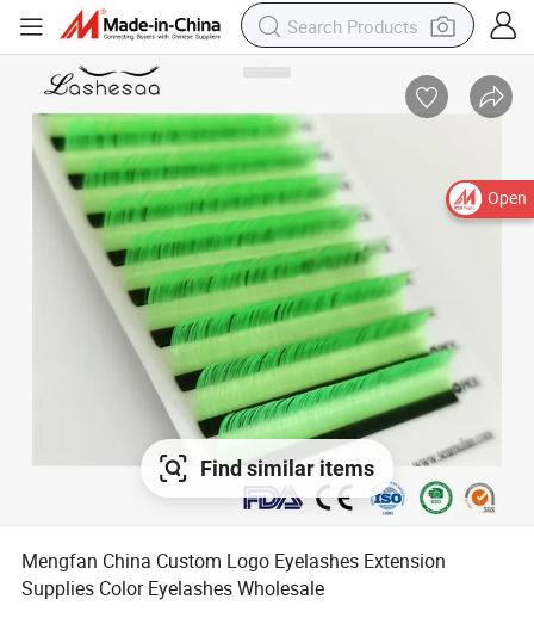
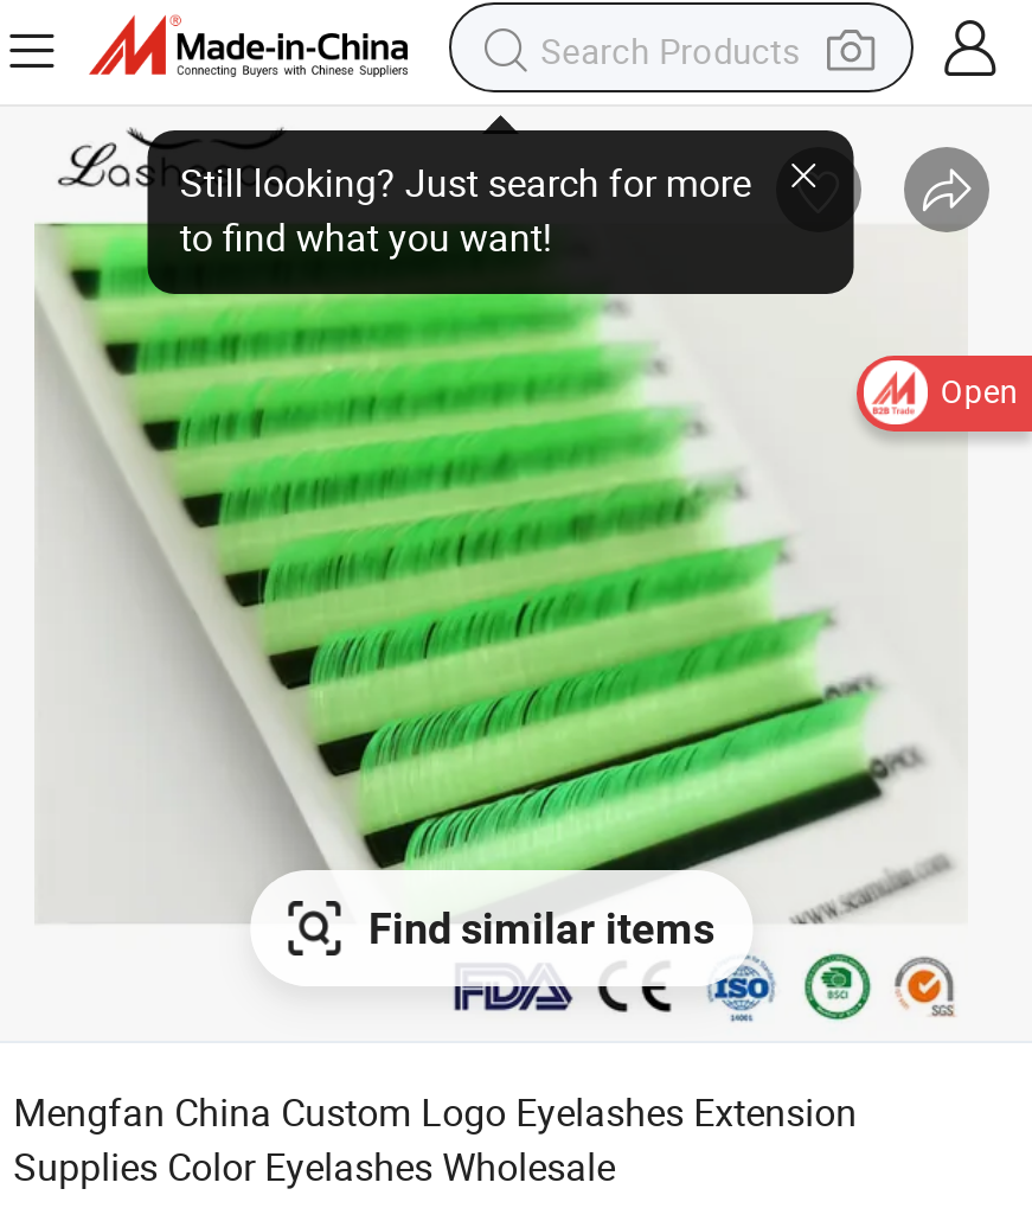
[88,60,445,149] [image] -> [146,114,857,296] [image]

